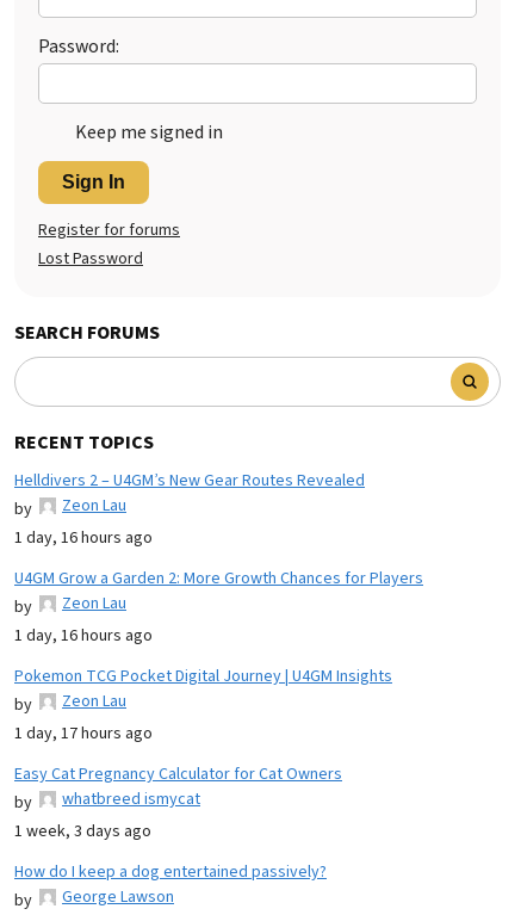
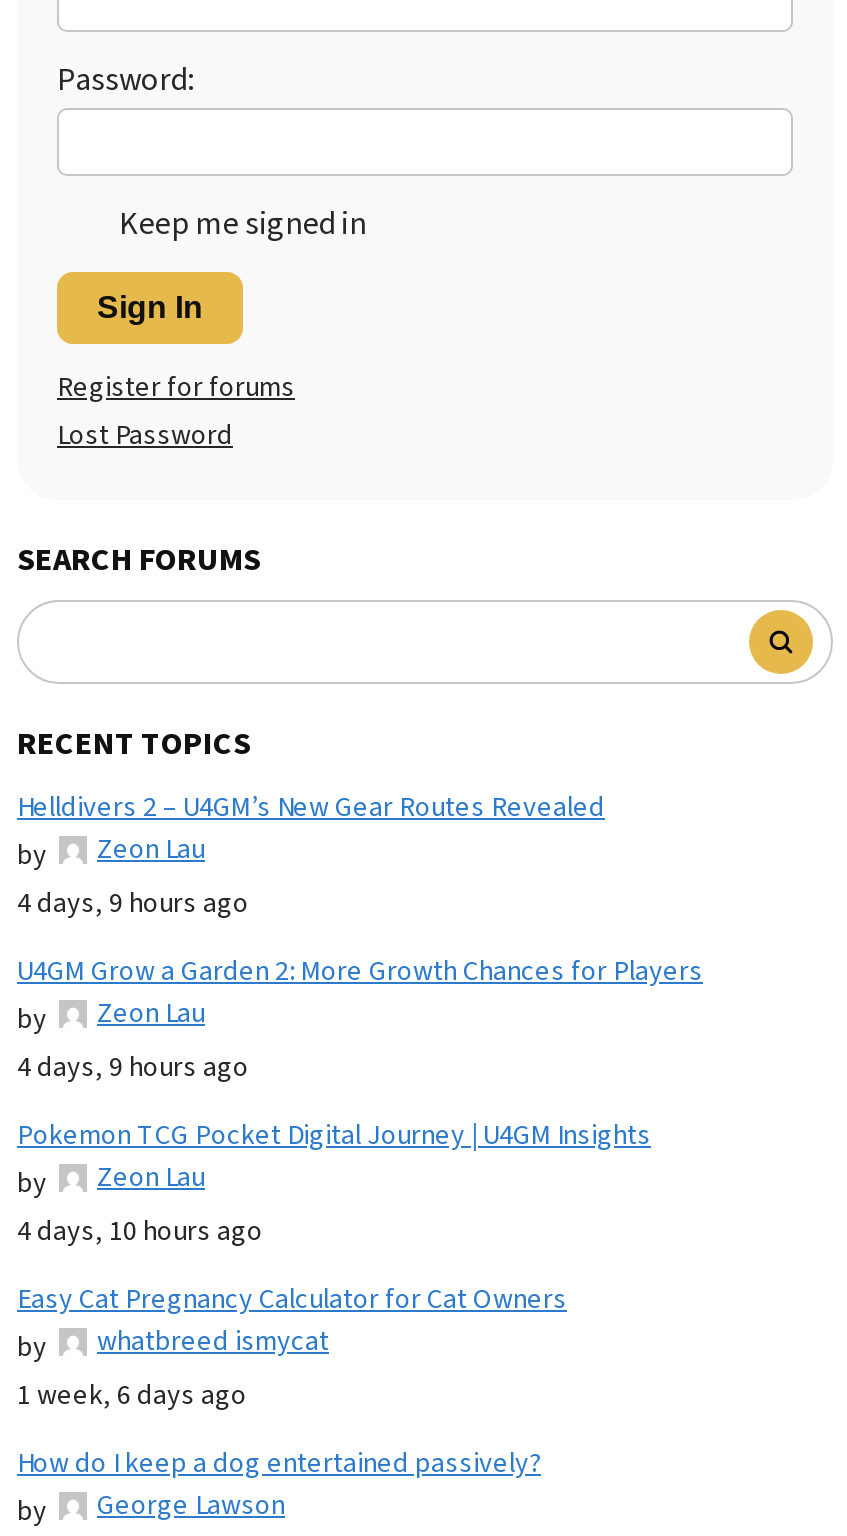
[14,526,153,550] 1 day, 16 hours ago -> [17,883,249,923] 4 days, 9 hours ago
[14,624,153,647] 1 day, 16 hours ago -> [17,1047,249,1087] 4 days, 9 hours ago
[14,721,153,745] 1 day, 17 hours ago -> [17,1211,263,1251] 4 days, 10 hours ago
[14,819,151,843] 1 week, 3 days ago -> [17,1375,247,1415] 1 week, 6 days ago

